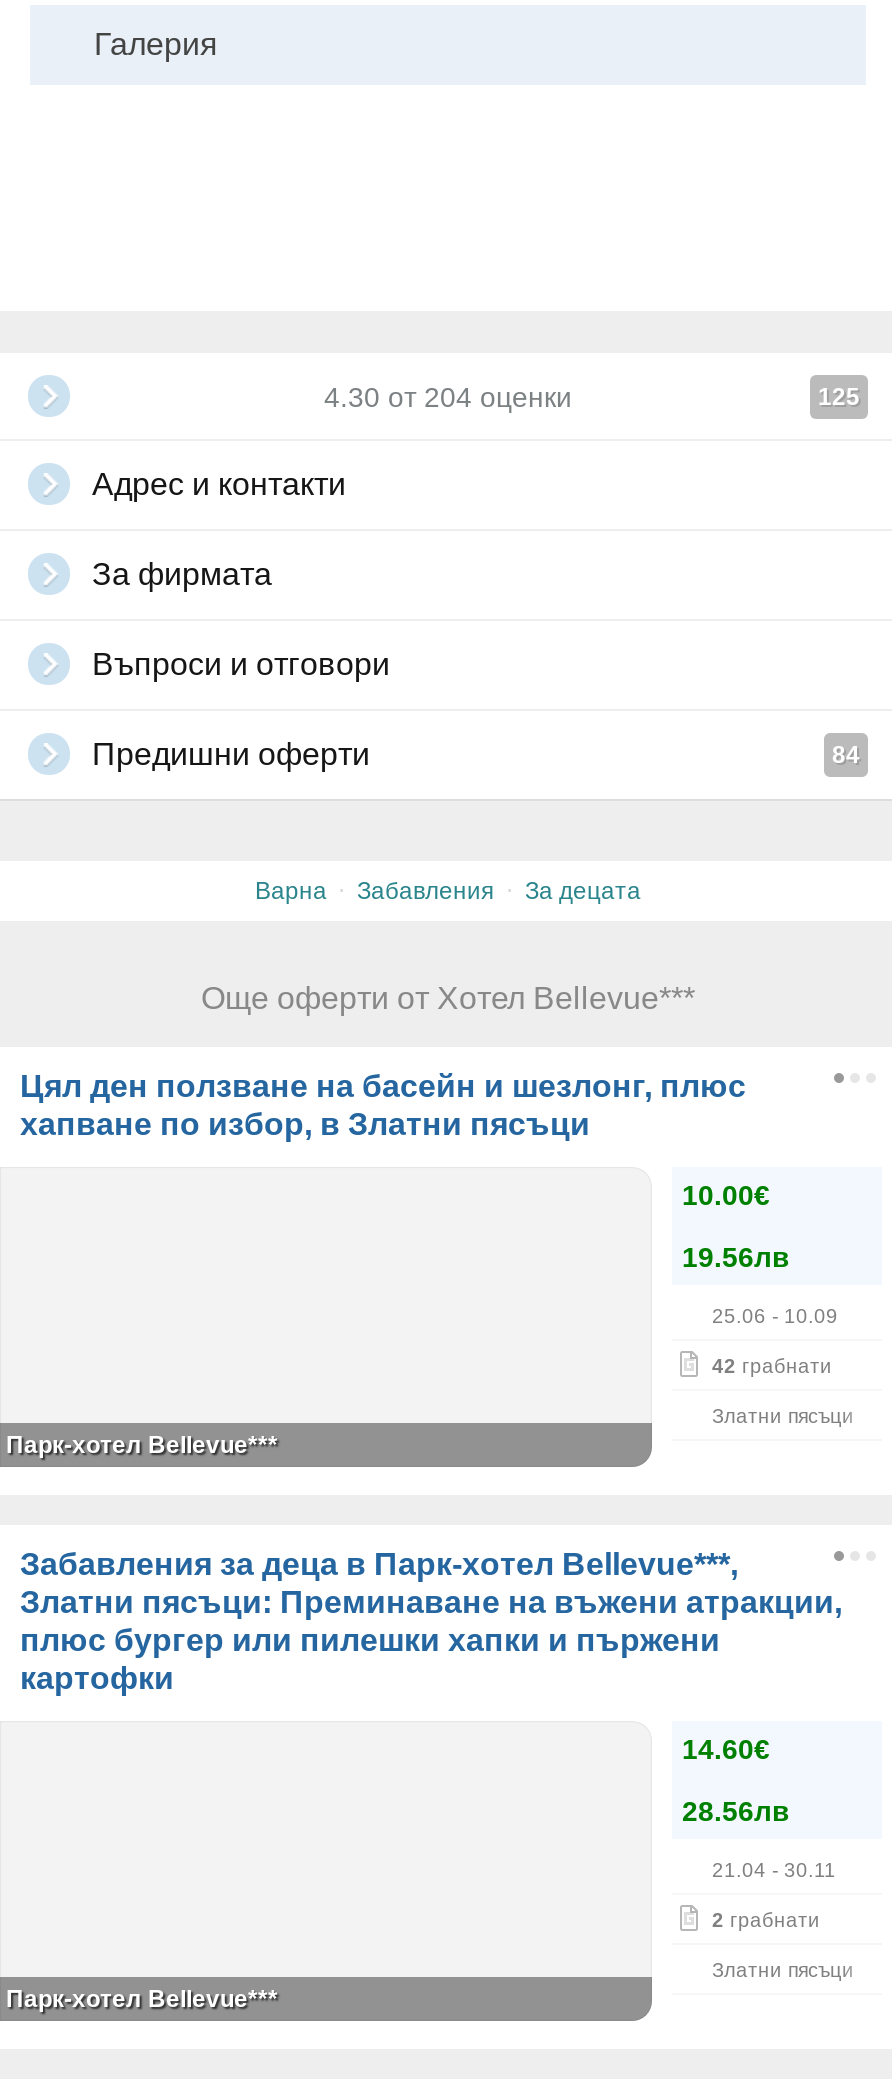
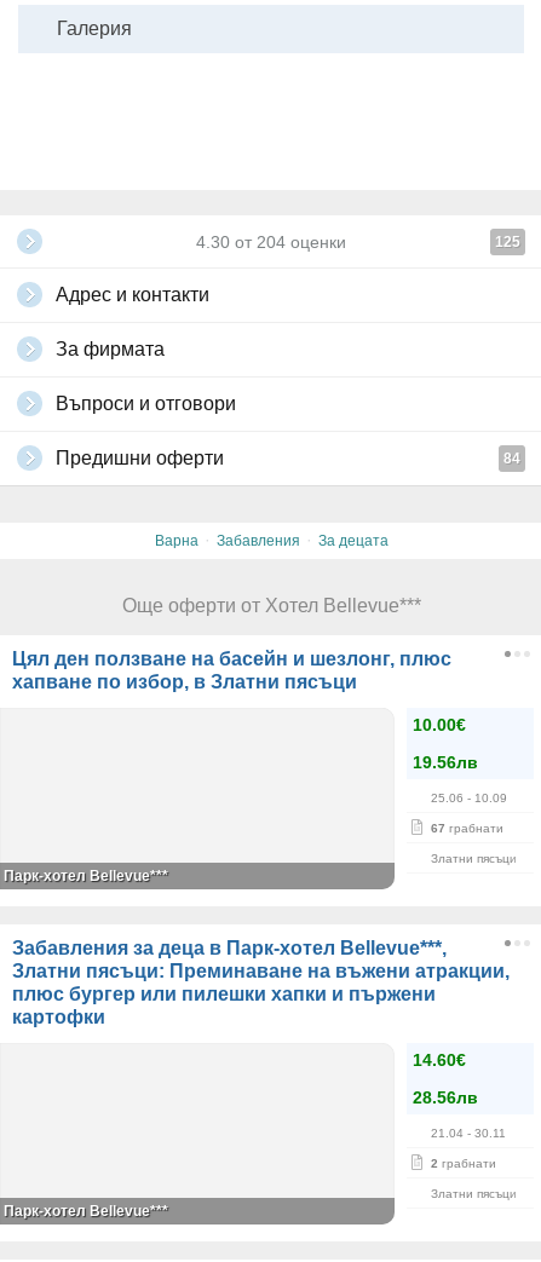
[712,1355,832,1377] 42 грабнати -> [431,822,503,835] 67 грабнати

